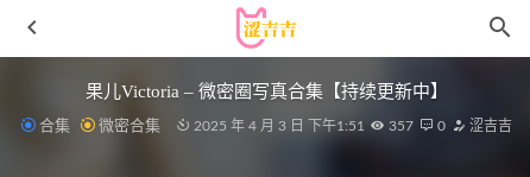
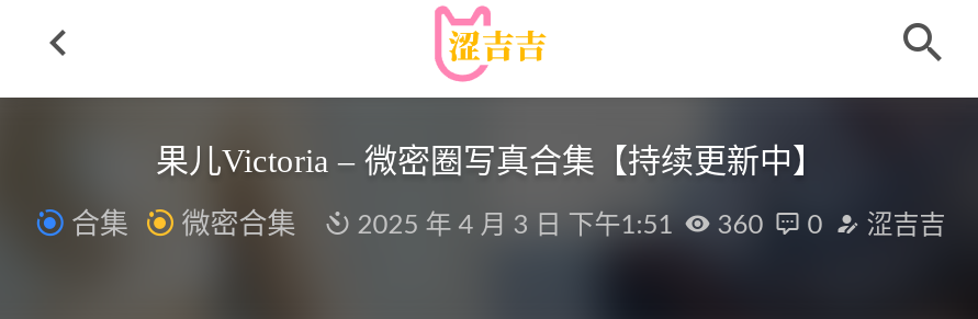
[190,119,512,133] 2025 年 4 月 3 日 下午1:51 357 0 涩吉吉 -> [351,212,946,238] 2025 年 4 月 3 日 下午1:51 360 0 涩吉吉

